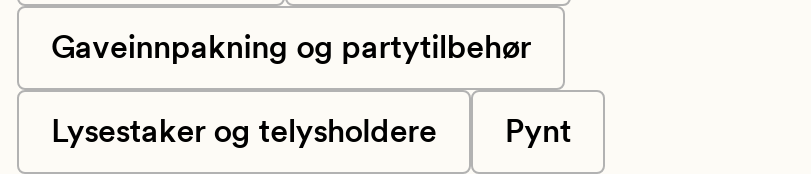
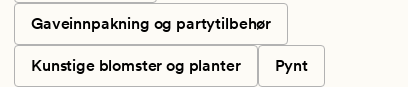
[51,112,437,150] Lysestaker og telysholdere -> [31,56,240,75] Kunstige blomster og planter

